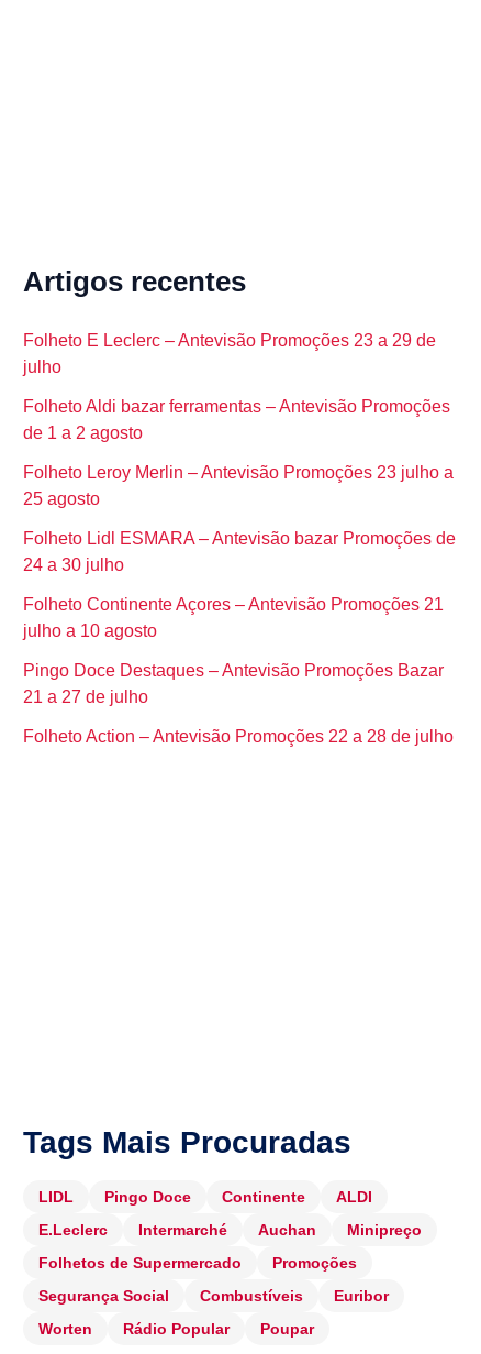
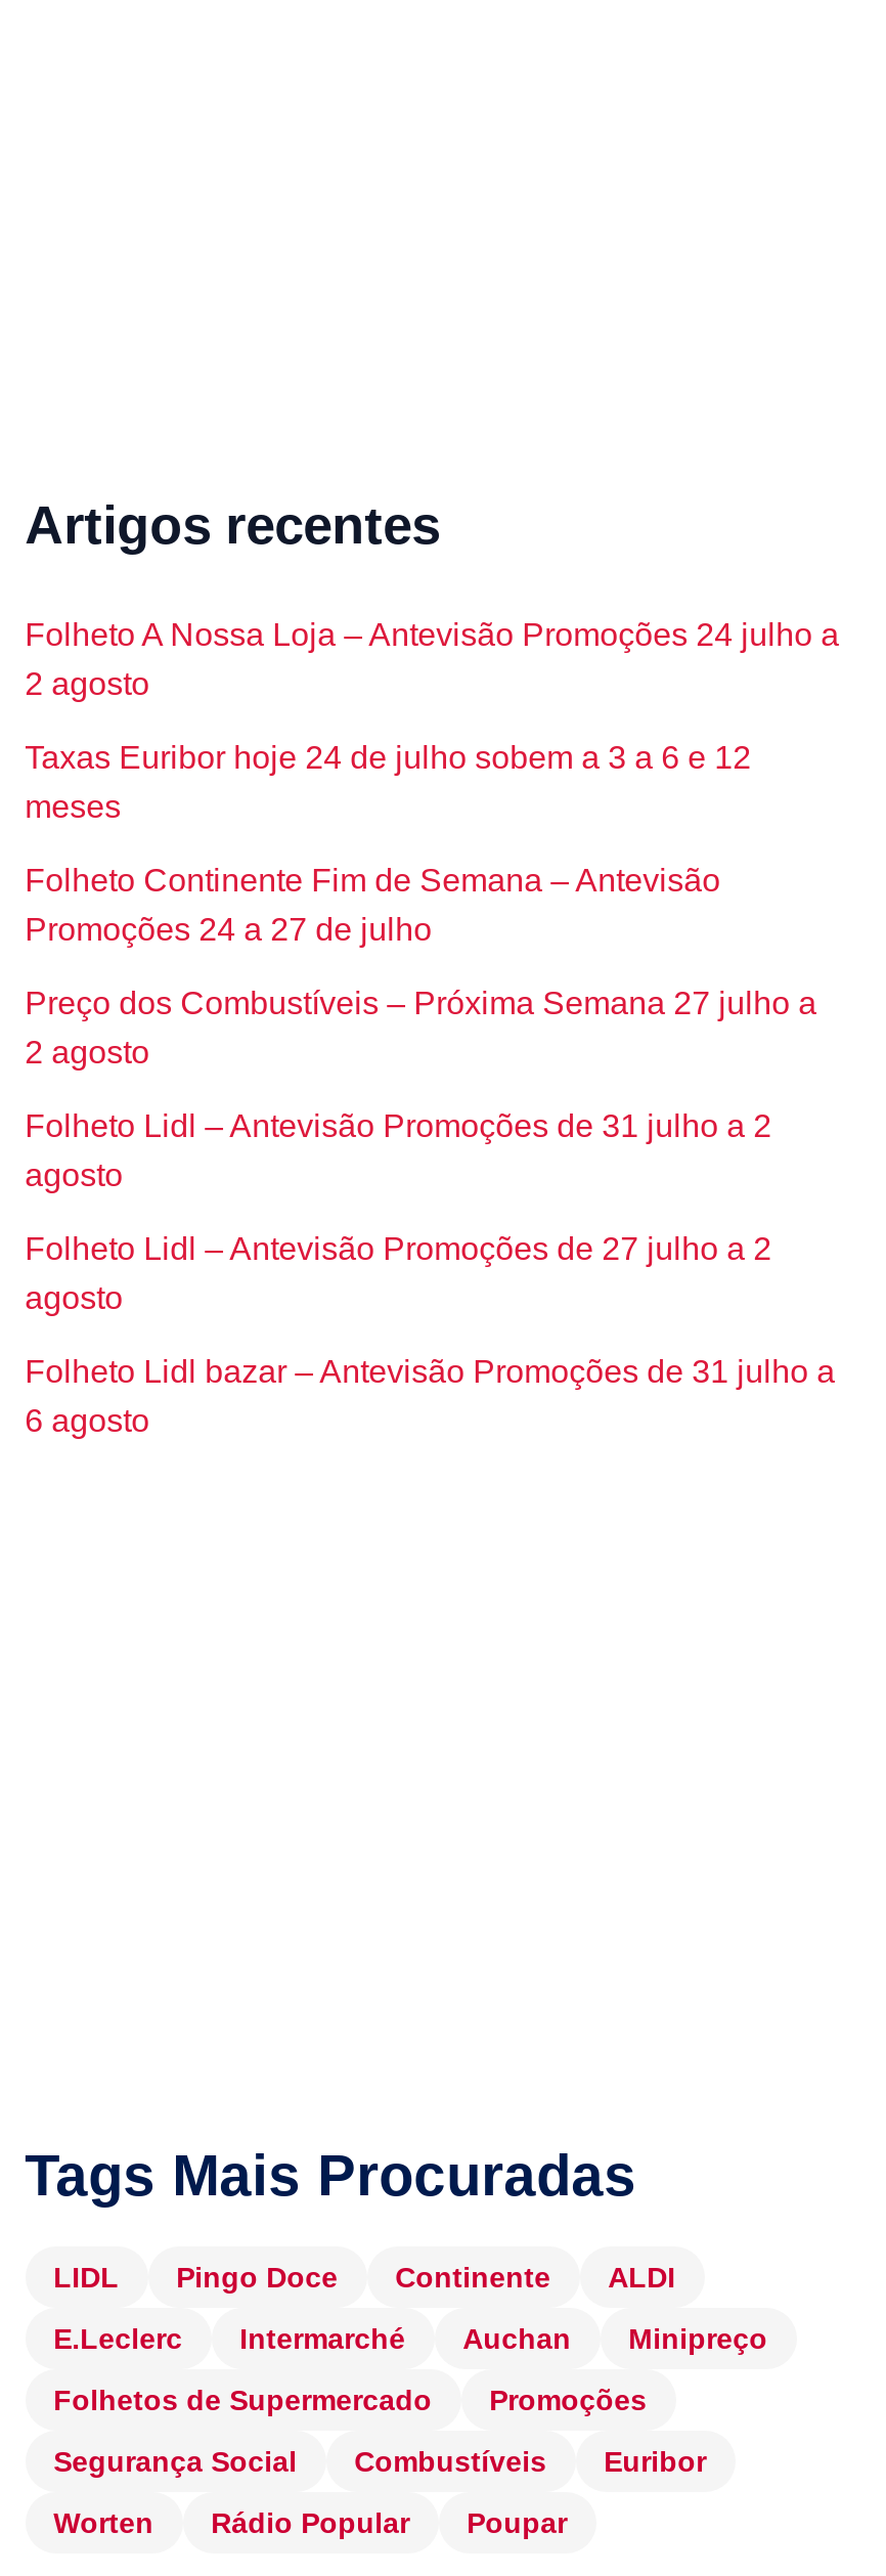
[23,332,436,377] Folheto E Leclerc – Antevisão Promoções 23 a 29 de | julho -> [25,617,839,701] Folheto A Nossa Loja – Antevisão Promoções 24 julho a | 2 agosto
[23,398,450,443] Folheto Aldi bazar ferramentas – Antevisão Promoções | de 1 a 2 agosto -> [25,740,751,824] Taxas Euribor hoje 24 de julho sobem a 3 a 6 e 12 | meses
[23,464,453,509] Folheto Leroy Merlin – Antevisão Promoções 23 julho a | 25 agosto -> [25,863,720,946] Folheto Continente Fim de Semana – Antevisão | Promoções 24 a 27 de julho
[23,530,455,575] Folheto Lidl ESMARA – Antevisão bazar Promoções de | 24 a 30 julho -> [25,985,817,1069] Preço dos Combustíveis – Próxima Semana 27 julho a | 2 agosto
[23,595,443,641] Folheto Continente Açores – Antevisão Promoções 21 | julho a 10 agosto -> [25,1108,772,1192] Folheto Lidl – Antevisão Promoções de 31 julho a 2 | agosto
[23,661,443,707] Pingo Doce Destaques – Antevisão Promoções Bazar | 21 a 27 de julho -> [25,1231,772,1315] Folheto Lidl – Antevisão Promoções de 27 julho a 2 | agosto
[23,727,453,746] Folheto Action – Antevisão Promoções 22 a 28 de julho -> [25,1354,835,1438] Folheto Lidl bazar – Antevisão Promoções de 31 julho a | 6 agosto

